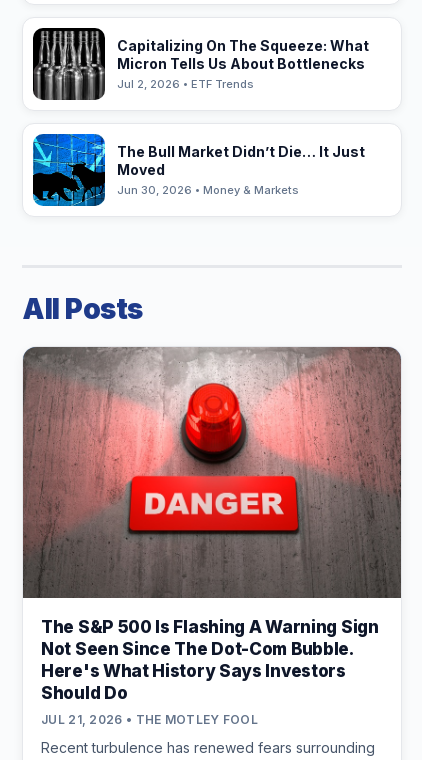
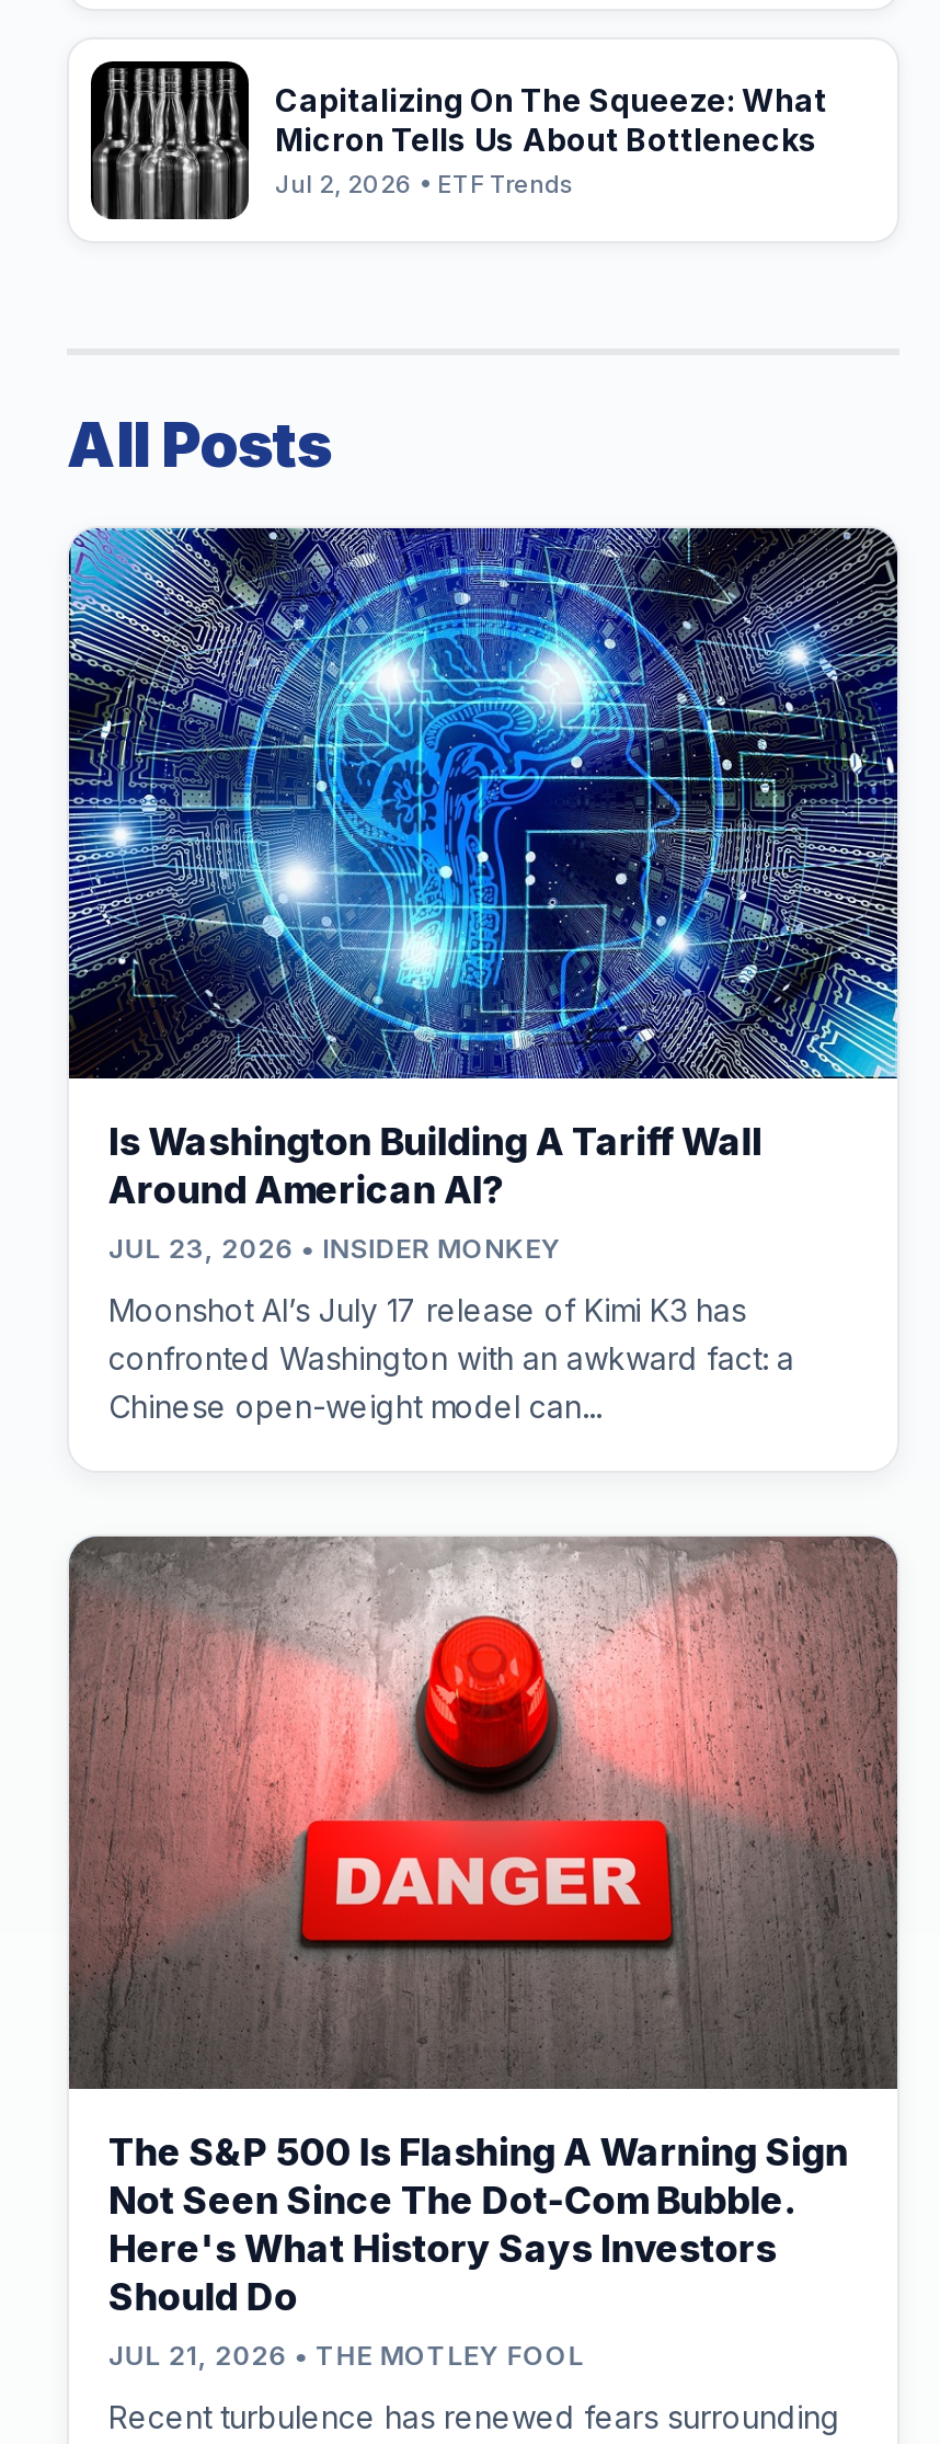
[32,133,365,207] [image] | The Bull Market Didn’t Die… It Just | Moved | Jun 30, 2026 • Money & Markets -> none
moved [22,291,142,325] -> [67,407,331,481]: All Posts
none -> [67,526,899,1426] [image] | Is Washington Building A Tariff Wall | Around American AI? | JUL 23, 2026 • INSIDER MONKEY | Moonshot AI’s July 17 release of Kimi K3 has | confronted Washington with an awkward fact: a | Chinese open-weight model can...

